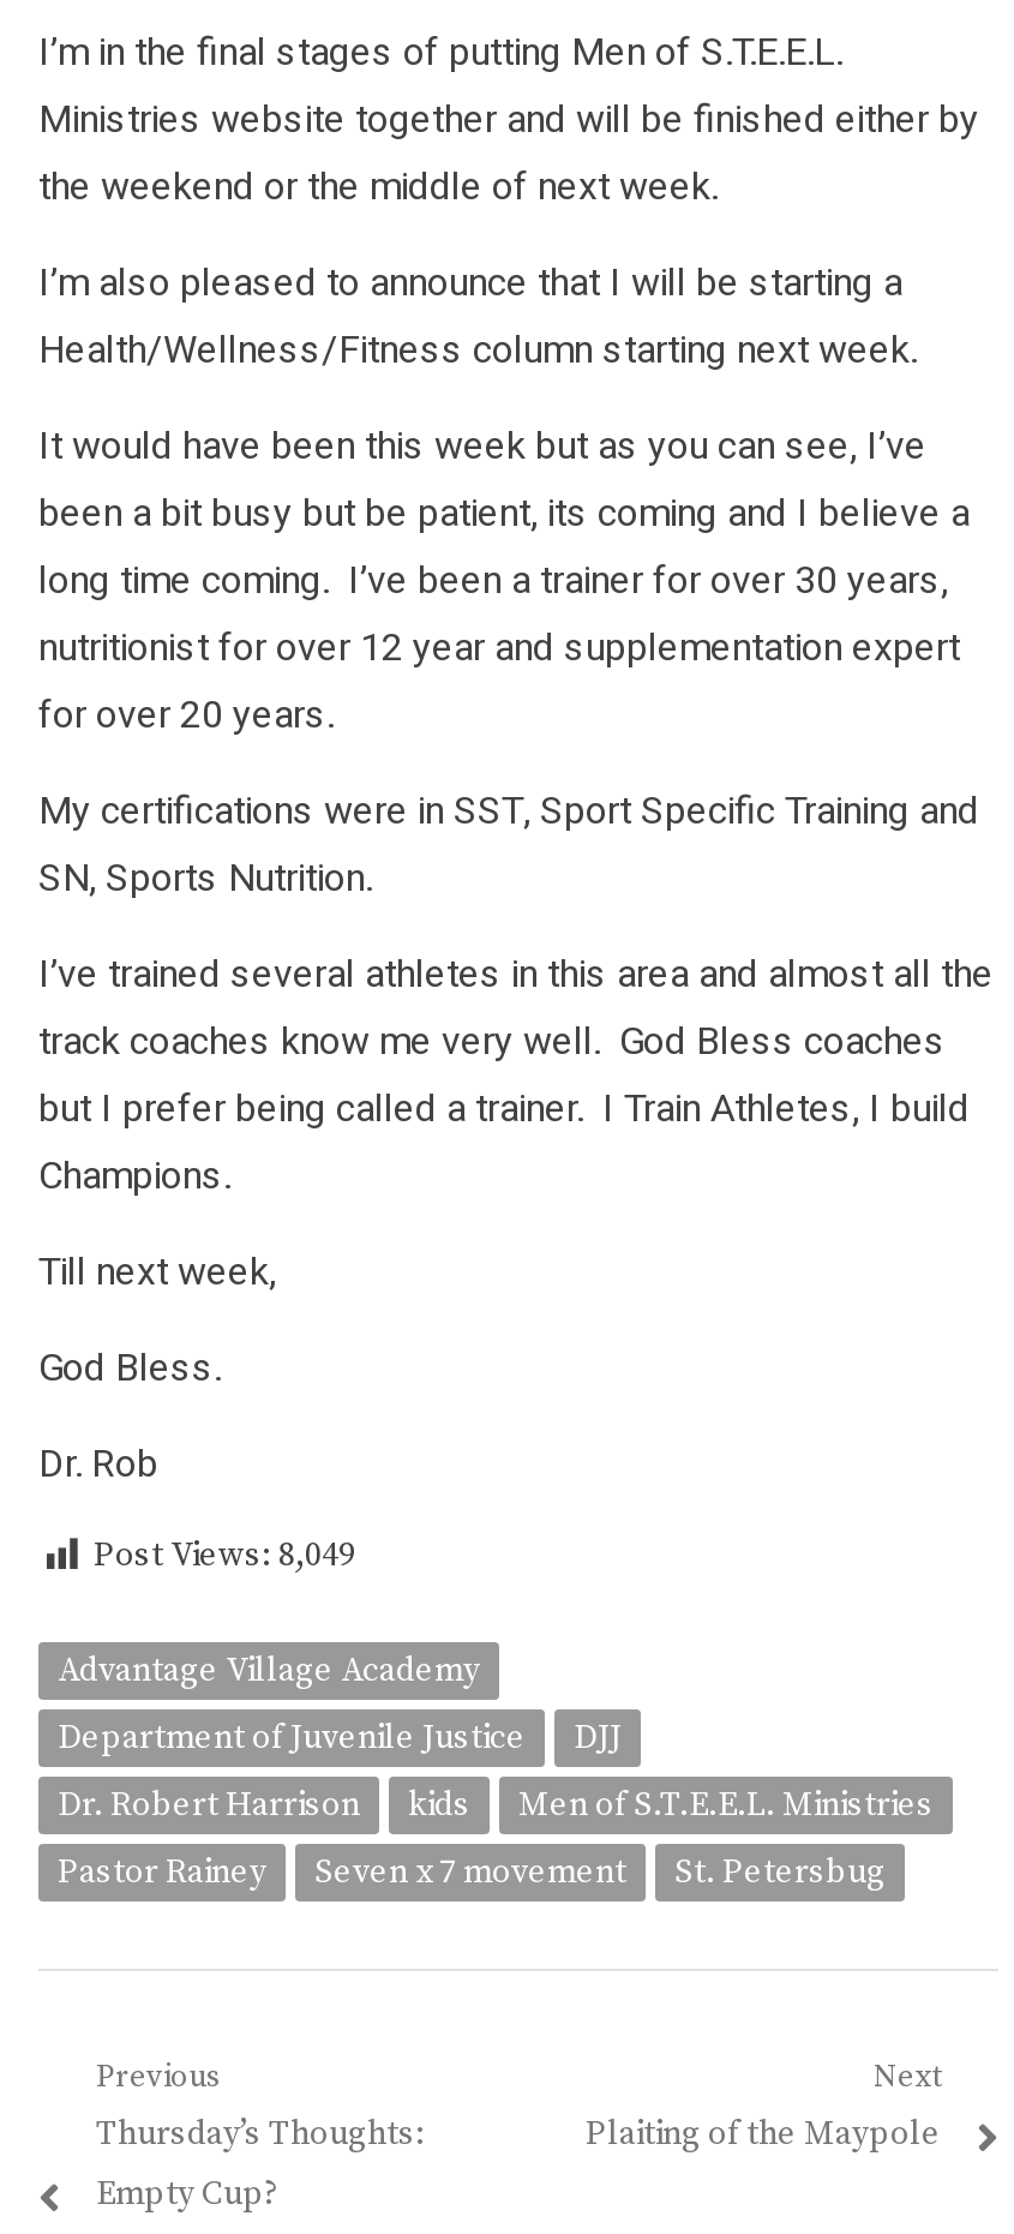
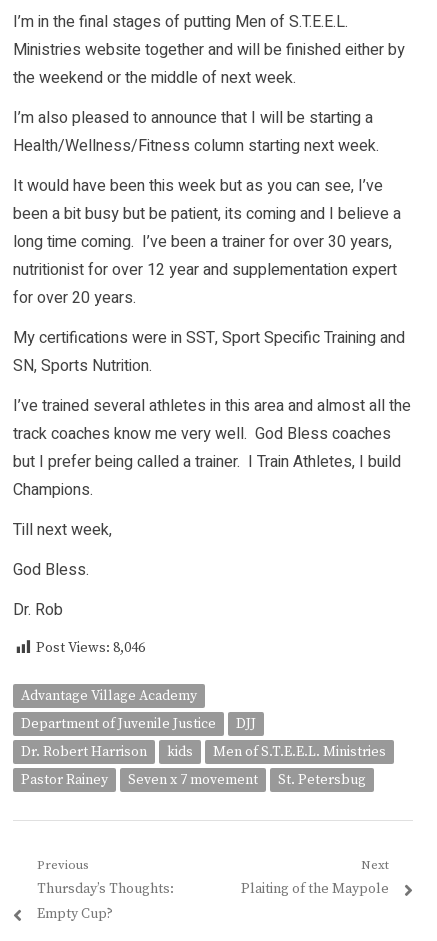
[94,1534,355,1578] Post Views: 8,049 -> [36,639,145,657] Post Views: 8,046

